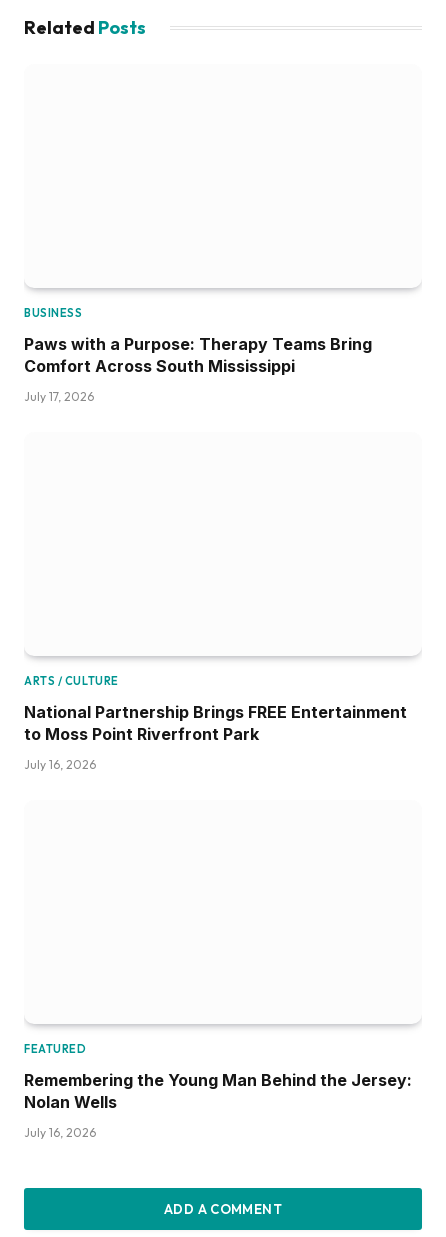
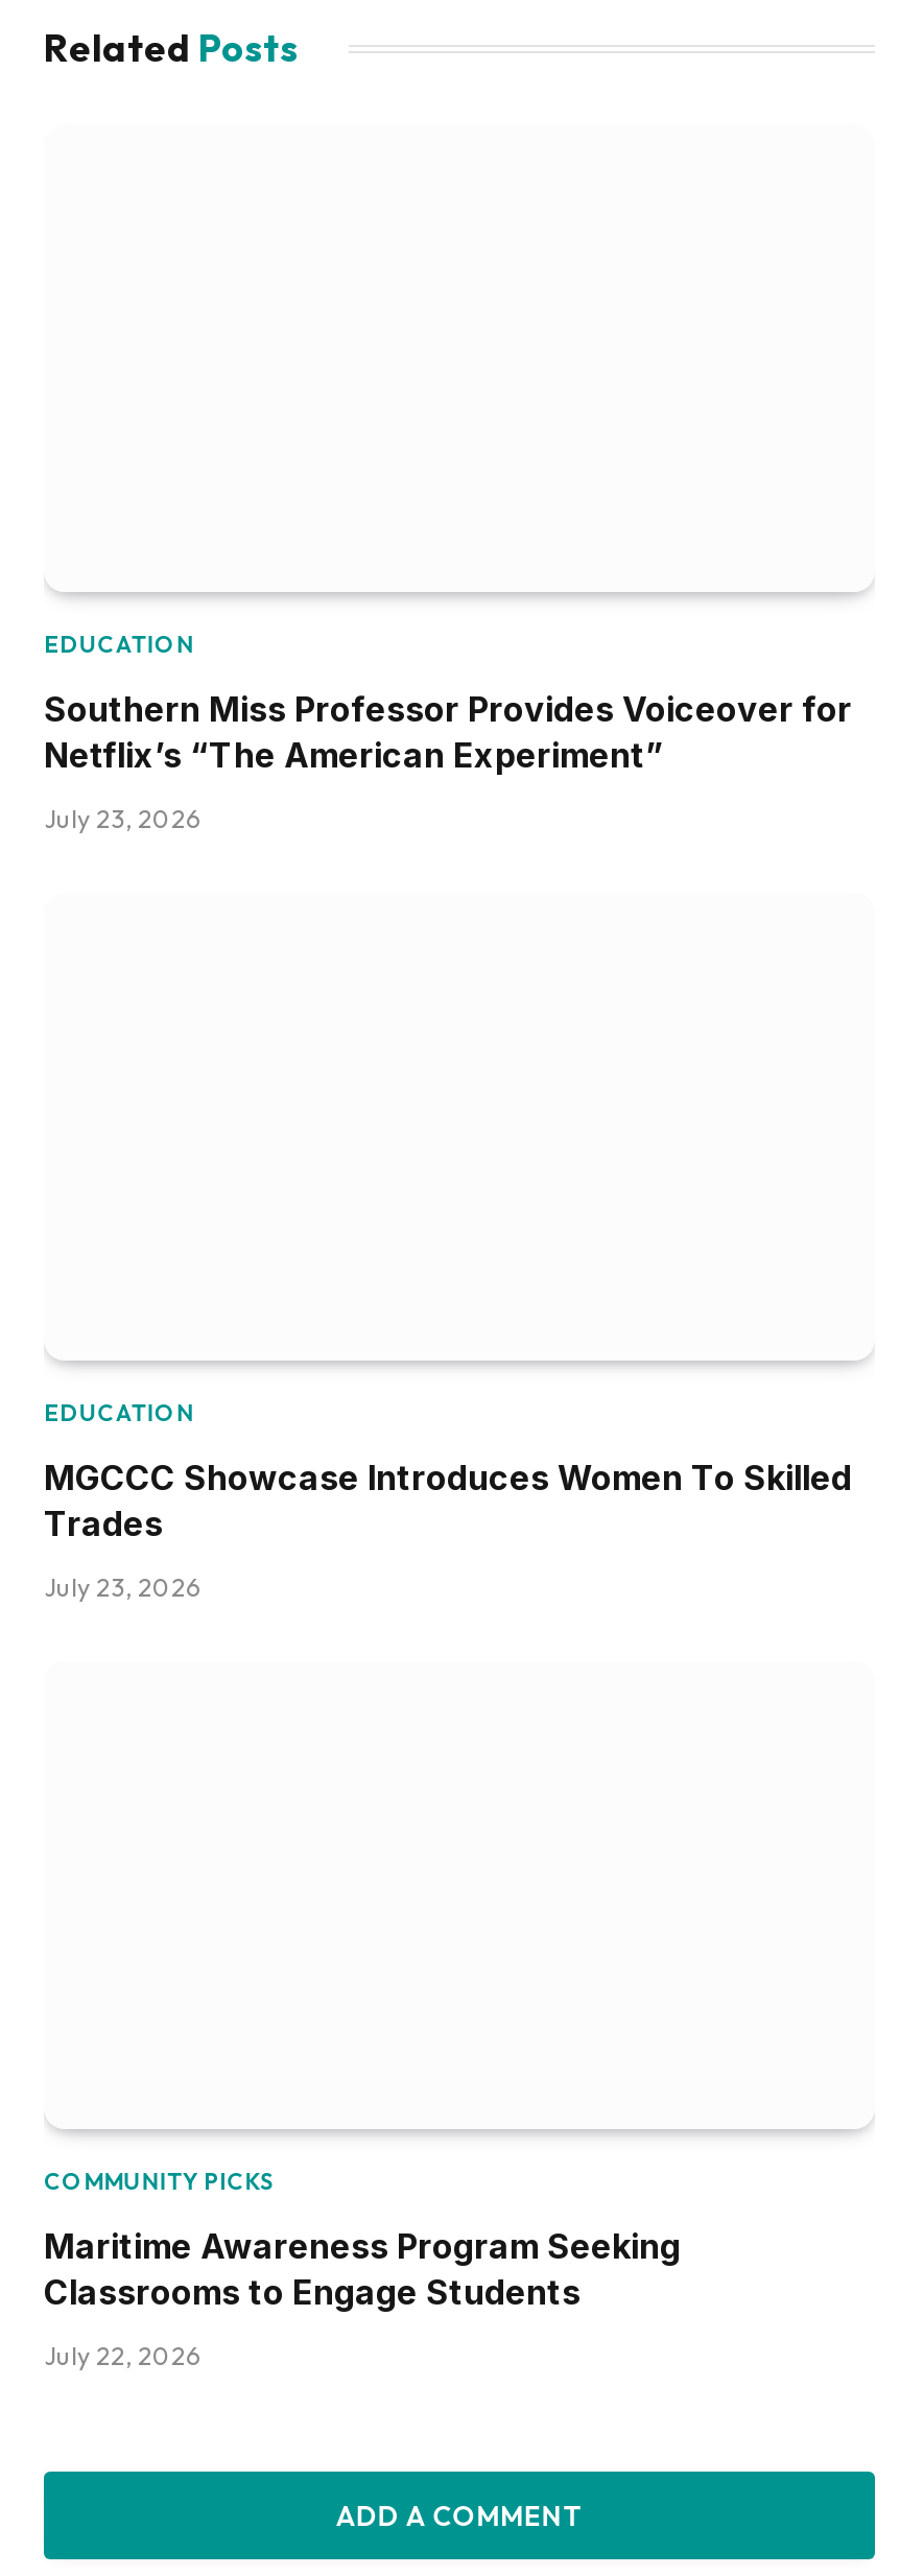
[24,306,82,320] BUSINESS -> [44,629,194,658] EDUCATION
[24,334,372,376] Paws with a Purpose: Therapy Teams Bring | Comfort Across South Mississippi -> [44,688,852,775] Southern Miss Professor Provides Voiceover for | Netflix’s “The American Experiment”
[24,389,94,404] July 17, 2026 -> [44,803,200,834] July 23, 2026
[24,674,119,688] ARTS / CULTURE -> [44,1398,194,1427] EDUCATION
[24,702,407,744] National Partnership Brings FREE Entertainment | to Moss Point Riverfront Park -> [44,1456,852,1544] MGCCC Showcase Introduces Women To Skilled | Trades
[24,757,96,772] July 16, 2026 -> [44,1571,200,1602] July 23, 2026
[24,1042,86,1056] FEATURED -> [44,2166,276,2195] COMMUNITY PICKS
[24,1070,412,1112] Remembering the Young Man Behind the Jersey: | Nolan Wells -> [44,2224,681,2312] Maritime Awareness Program Seeking | Classrooms to Engage Students
[24,1125,96,1140] July 16, 2026 -> [44,2339,200,2371] July 22, 2026

